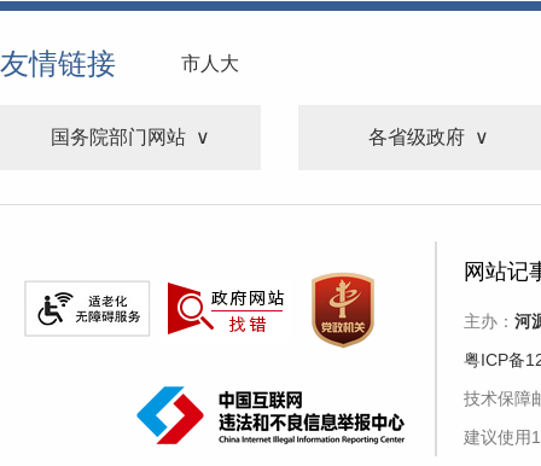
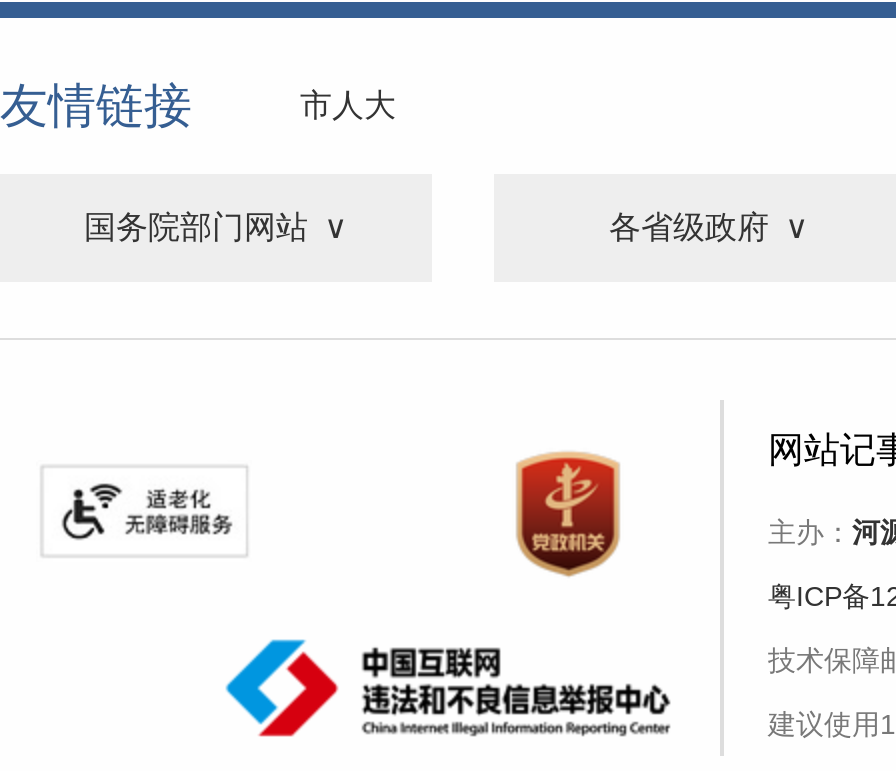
[167,281,284,336] [image] -> none

